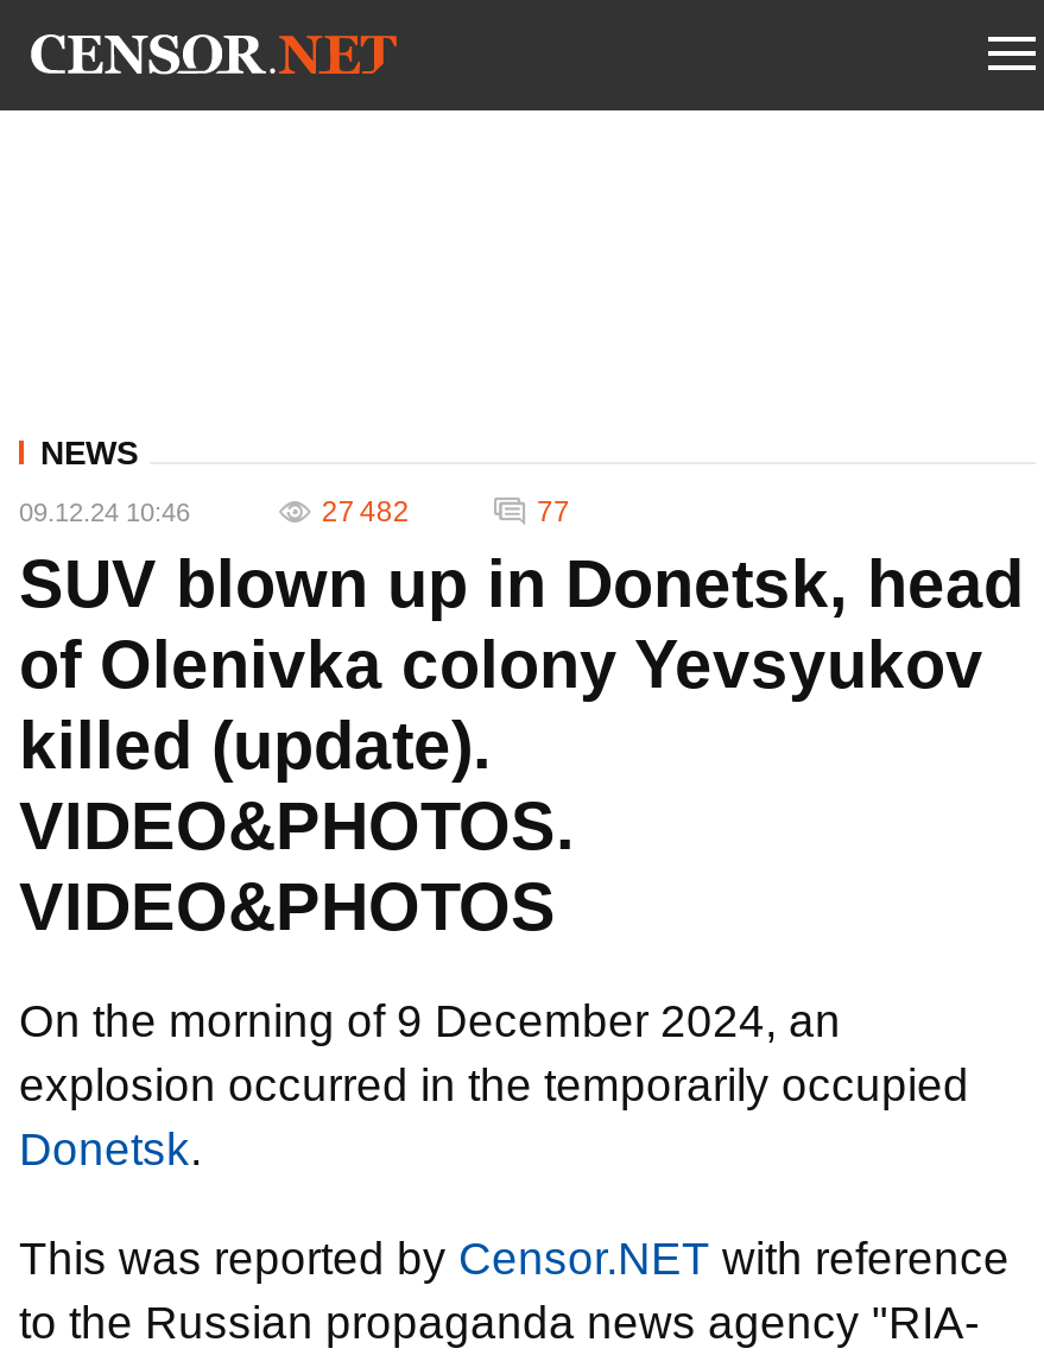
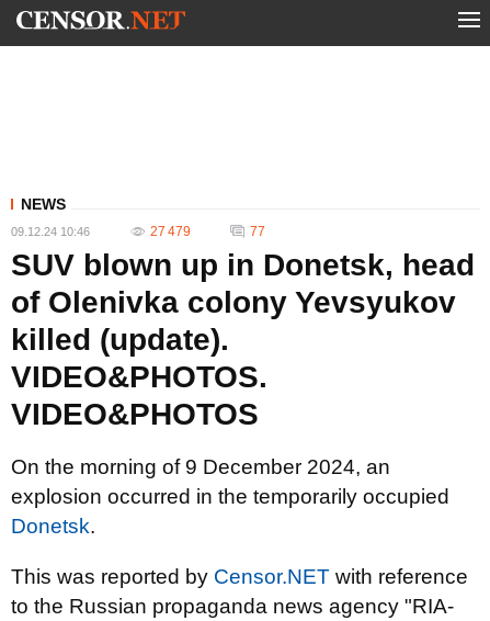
[322,495,410,528] 27 482 -> [151,224,191,239] 27 479

